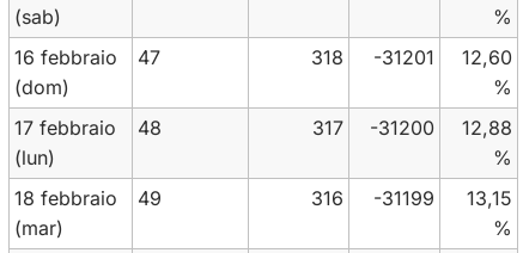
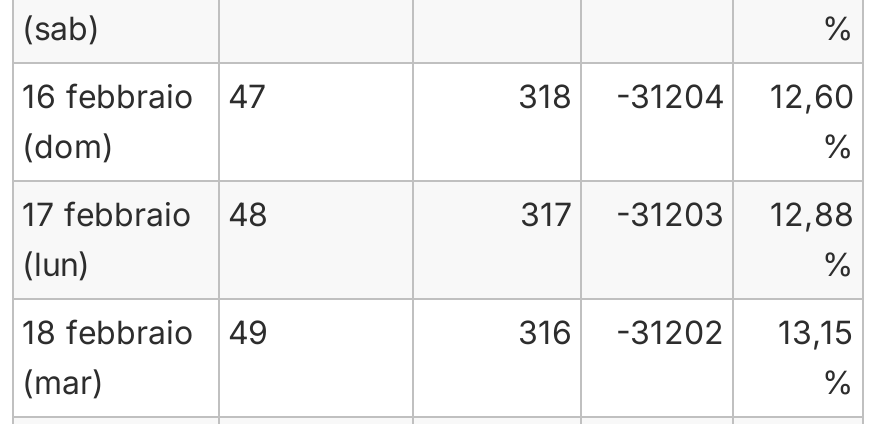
[311,45,512,69] 318 -31201 12,60 -> [518,76,854,116] 318 -31204 12,60
[312,116,512,140] 317 -31200 12,88 -> [520,194,854,234] 317 -31203 12,88
[311,186,512,210] 316 -31199 13,15 -> [518,312,854,352] 316 -31202 13,15

